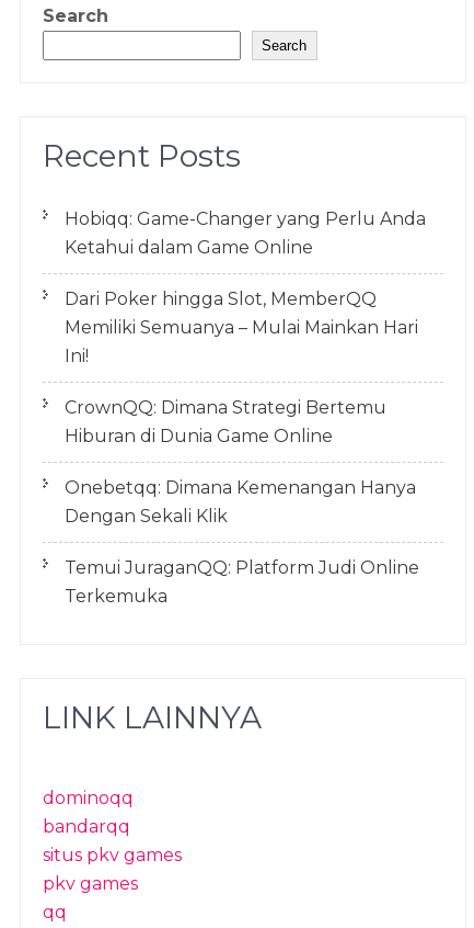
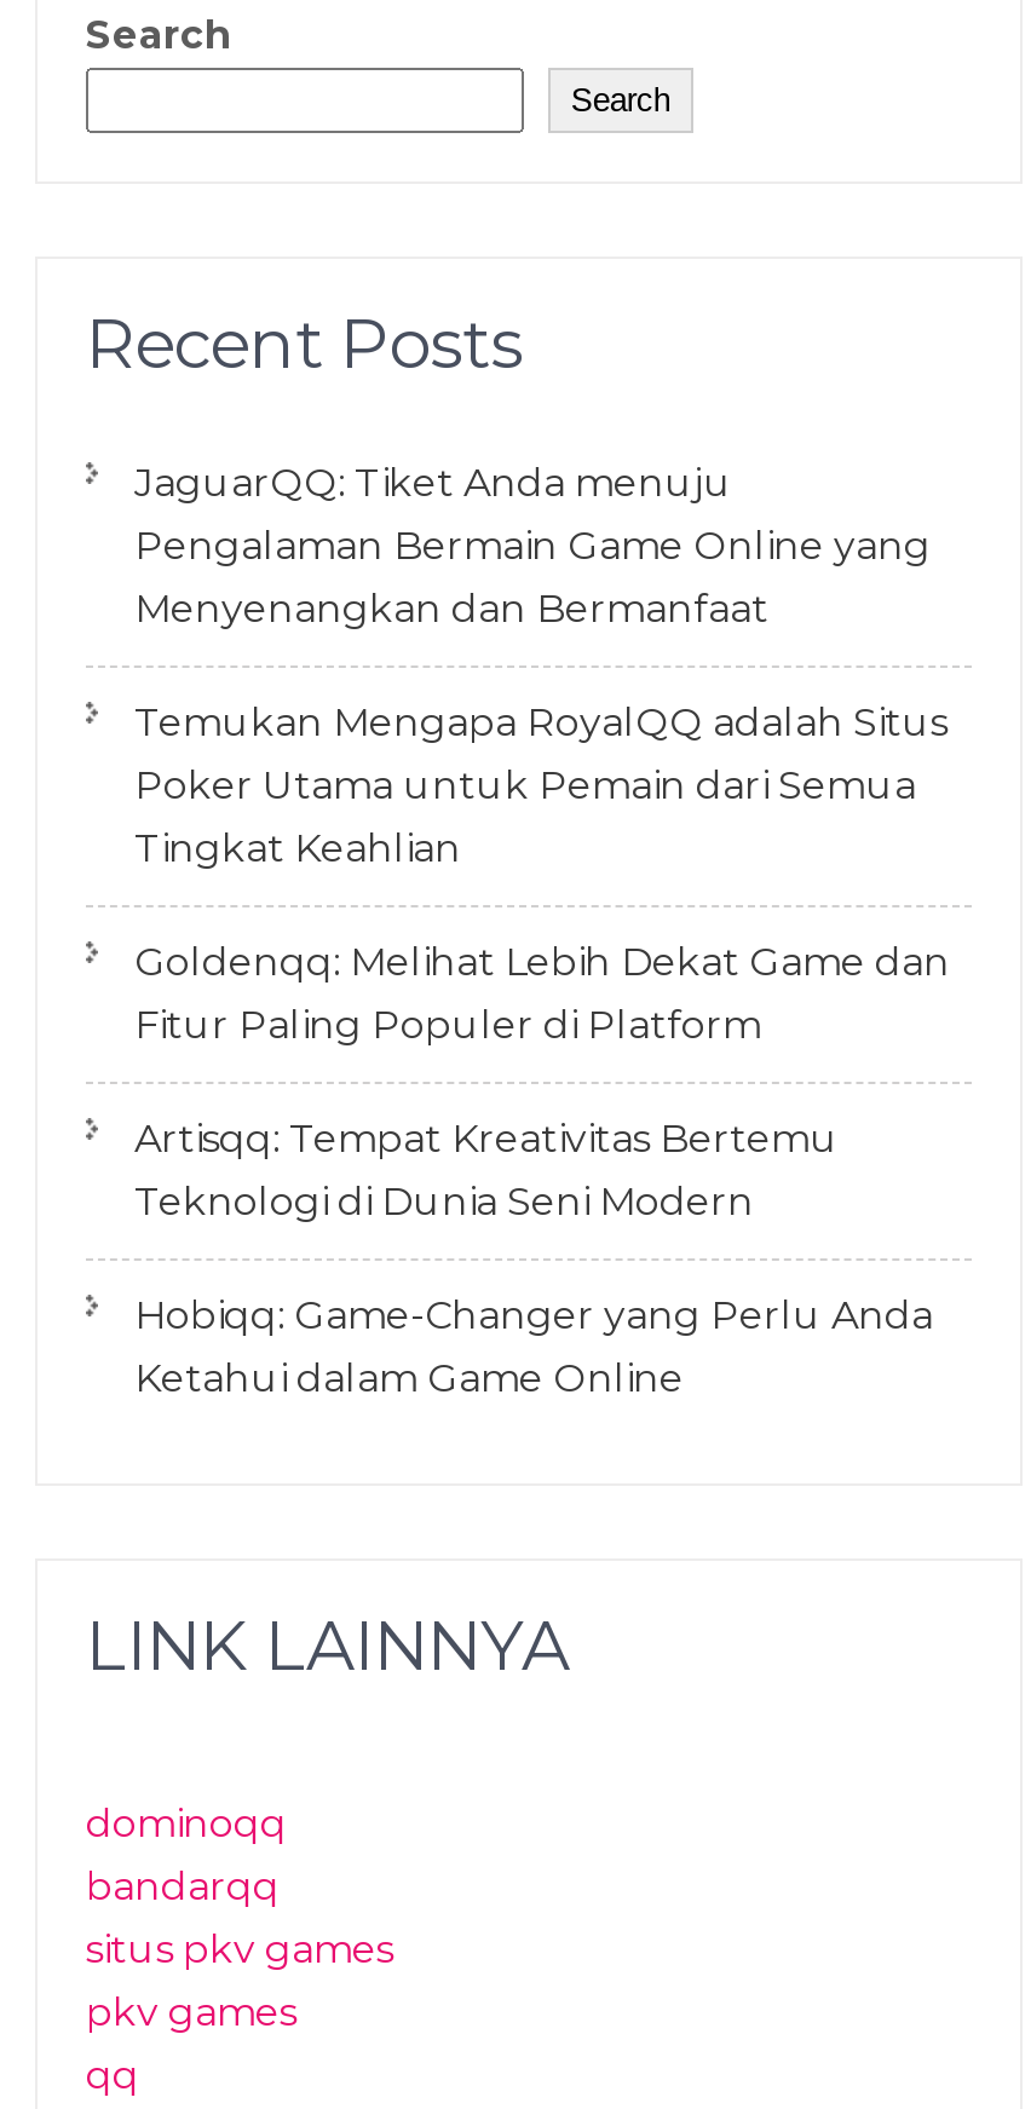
none -> [134,460,950,1225] JaguarQQ: Tiket Anda menuju | Pengalaman Bermain Game Online yang | Menyenangkan dan Bermanfaat | Temukan Mengapa RoyalQQ adalah Situs | Poker Utama untuk Pemain dari Semua | Tingkat Keahlian | Goldenqq: Melihat Lebih Dekat Game dan | Fitur Paling Populer di Platform | Artisqq: Tempat Kreativitas Bertemu | Teknologi di Dunia Seni Modern
moved [65,208,426,258] -> [134,1292,933,1401]: Hobiqq: Game-Changer yang Perlu Anda | Ketahui dalam Game Online
[65,288,419,607] Dari Poker hingga Slot, MemberQQ | Memiliki Semuanya – Mulai Mainkan Hari | Ini! | CrownQQ: Dimana Strategi Bertemu | Hiburan di Dunia Game Online | Onebetqq: Dimana Kemenangan Hanya | Dengan Sekali Klik | Temui JuraganQQ: Platform Judi Online | Terkemuka -> none

